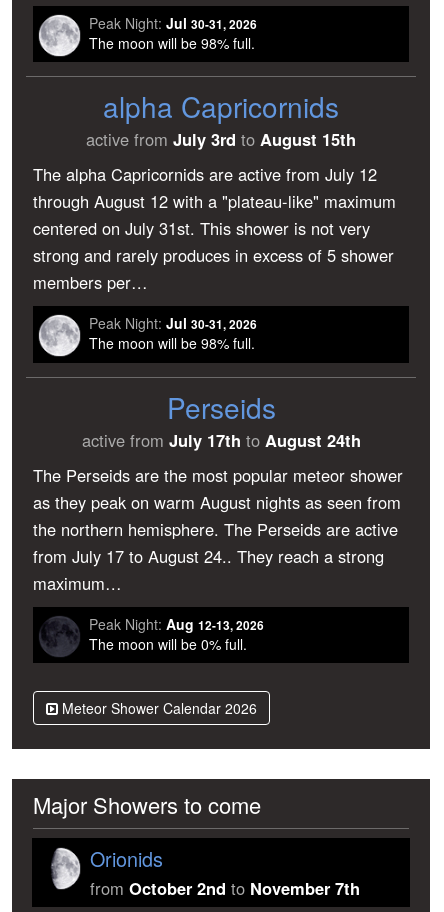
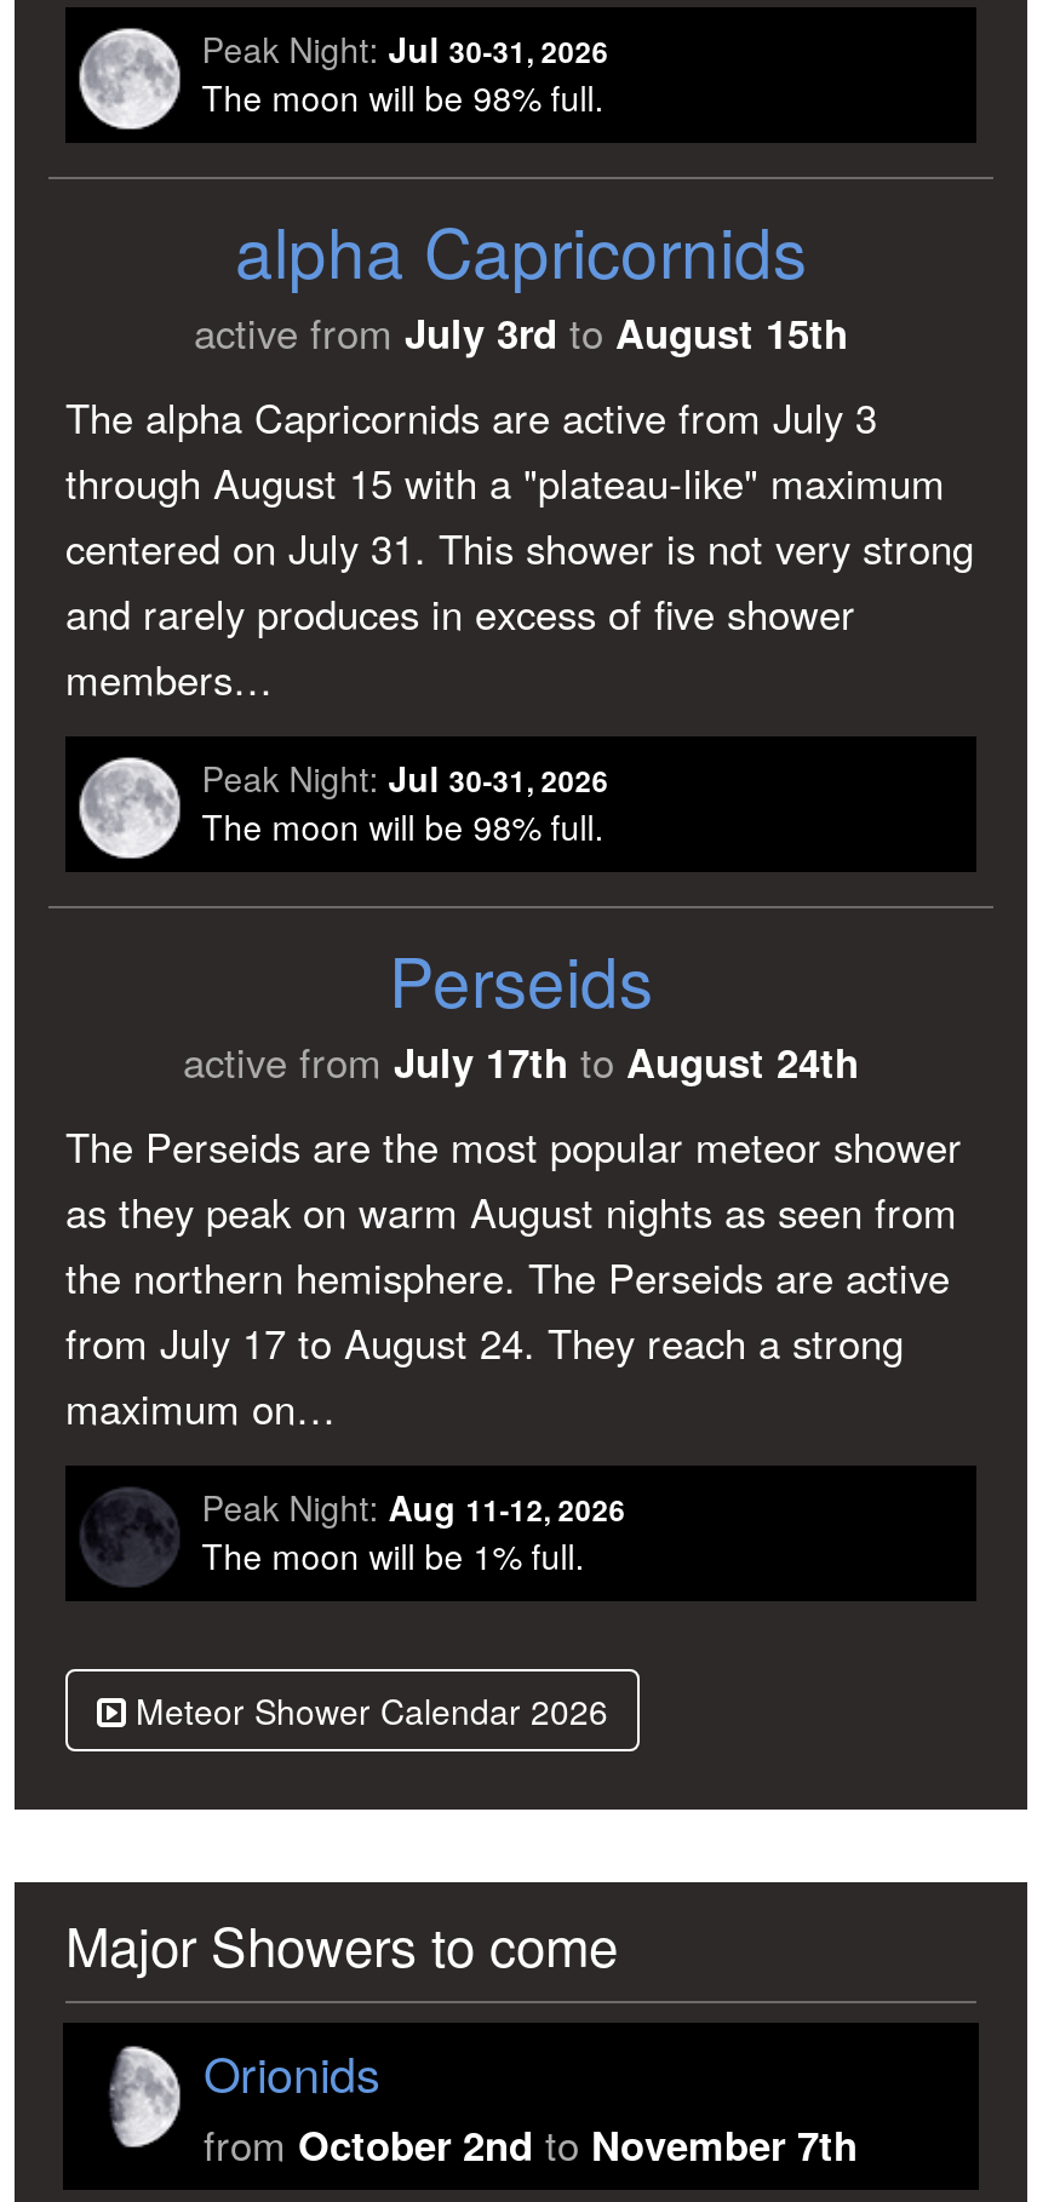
[33,162,396,294] The alpha Capricornids are active from July 12 | through August 12 with a "plateau-like" maximum | centered on July 31st. This shower is not very | strong and rarely produces in excess of 5 shower | members per… -> [65,387,974,707] The alpha Capricornids are active from July 3 | through August 15 with a "plateau-like" maximum | centered on July 31. This shower is not very strong | and rarely produces in excess of five shower | members…
[33,544,384,595] from July 17 to August 24.. They reach a strong | maximum… -> [65,1312,904,1436] from July 17 to August 24. They reach a strong | maximum on…
[89,614,264,654] Peak Night: Aug 12-13, 2026 | The moon will be 0% full. -> [202,1482,626,1579] Peak Night: Aug 11-12, 2026 | The moon will be 1% full.

